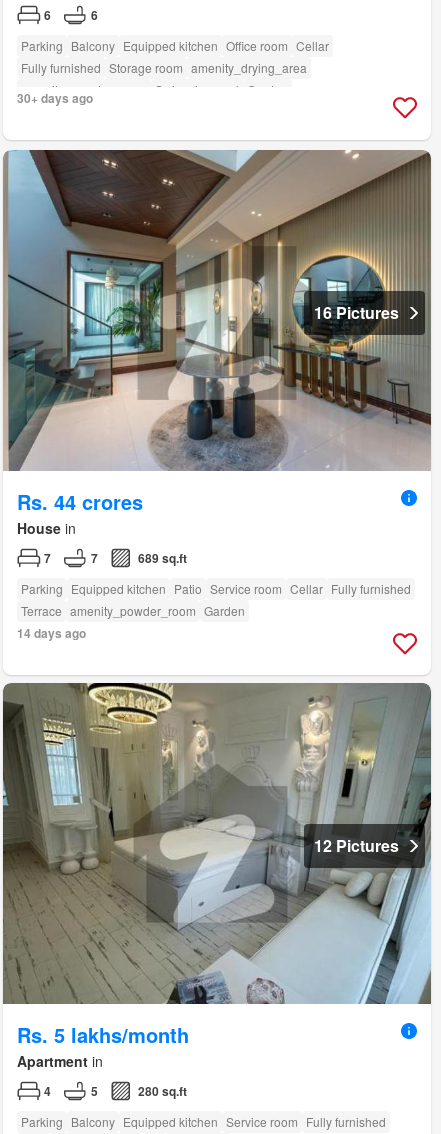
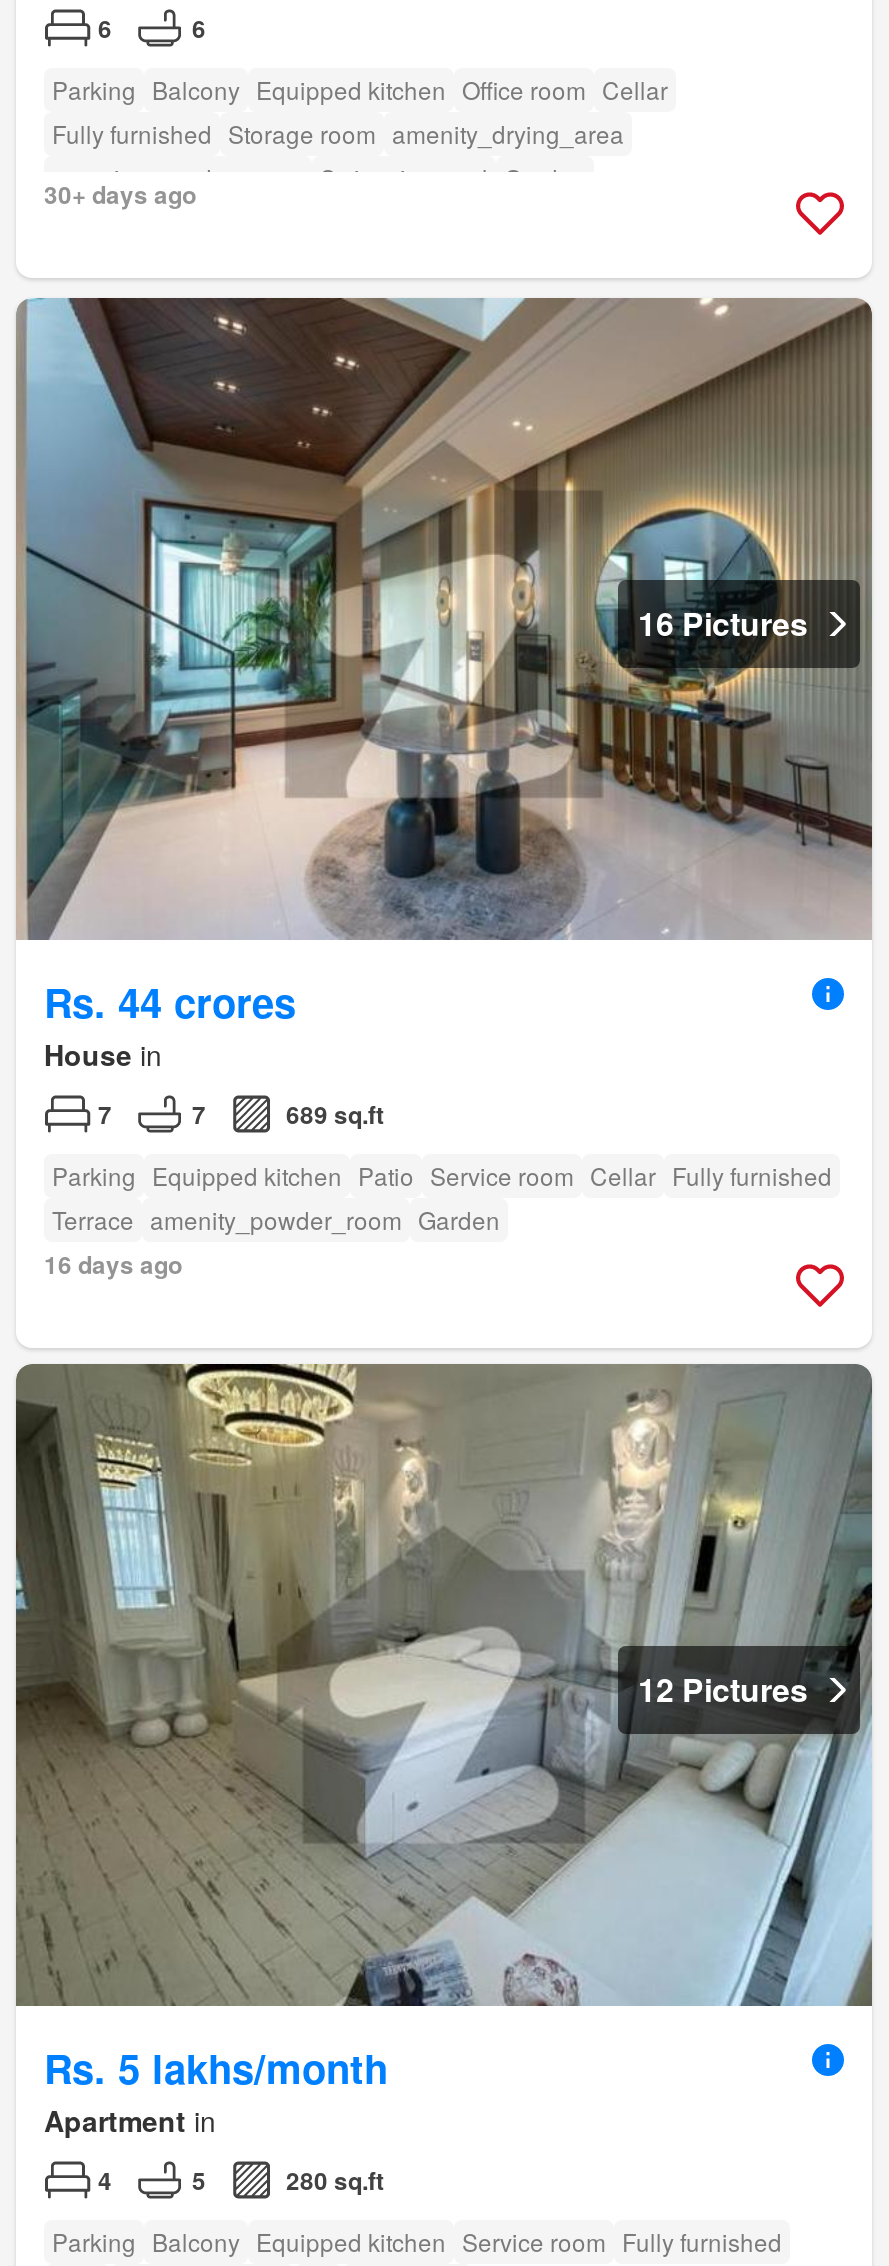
[17,624,86,642] 14 days ago -> [44,1247,182,1283] 16 days ago

